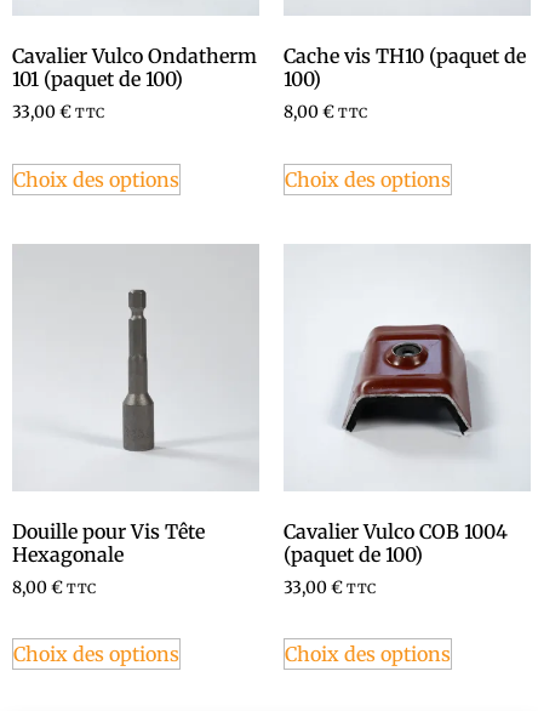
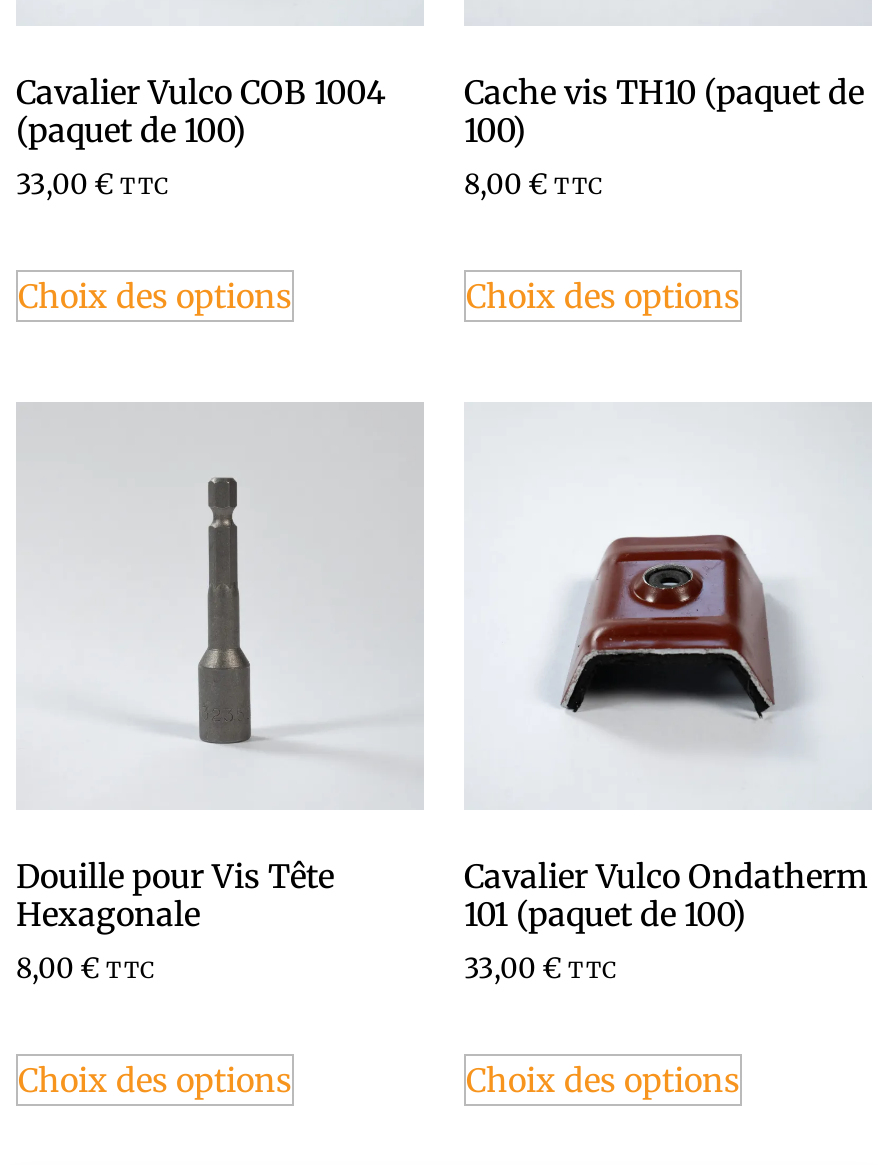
moved [12,43,257,91] -> [464,855,868,933]: Cavalier Vulco Ondatherm | 101 (paquet de 100)
moved [284,519,508,566] -> [16,72,386,150]: Cavalier Vulco COB 1004 | (paquet de 100)

